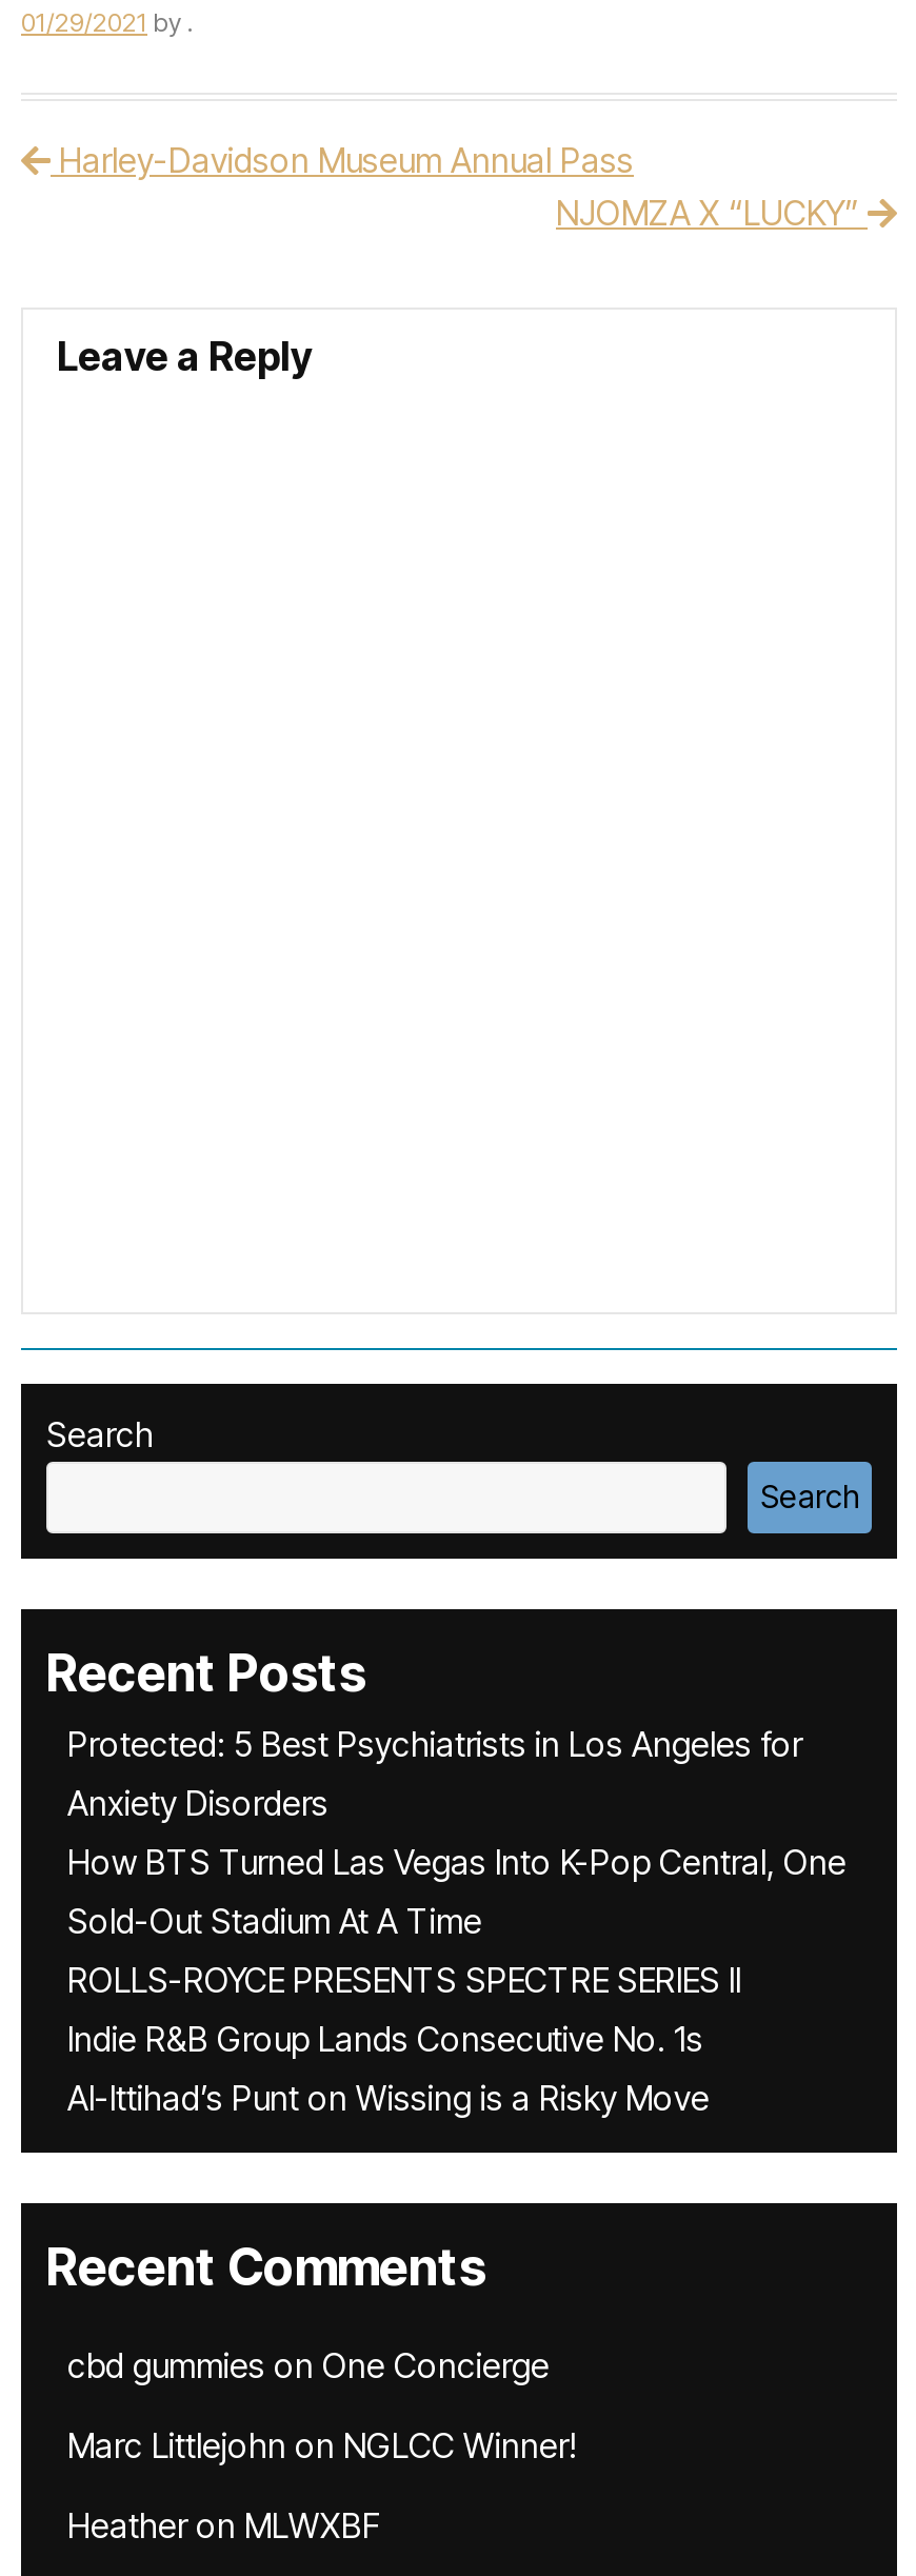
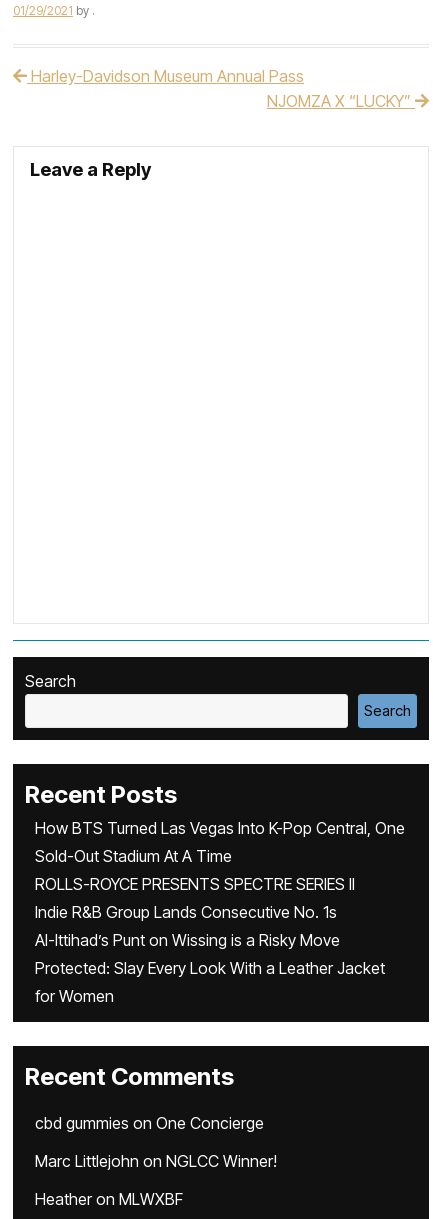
[67,1723,802,1824] Protected: 5 Best Psychiatrists in Los Angeles for | Anxiety Disorders -> none
moved [67,1841,847,2119] -> [35,818,405,950]: How BTS Turned Las Vegas Into K-Pop Central, One | Sold-Out Stadium At A Time | ROLLS-ROYCE PRESENTS SPECTRE SERIES II | Indie R&B Group Lands Consecutive No. 1s | Al-Ittihad’s Punt on Wissing is a Risky Move
none -> [35,958,385,1006] Protected: Slay Every Look With a Leather Jacket | for Women

